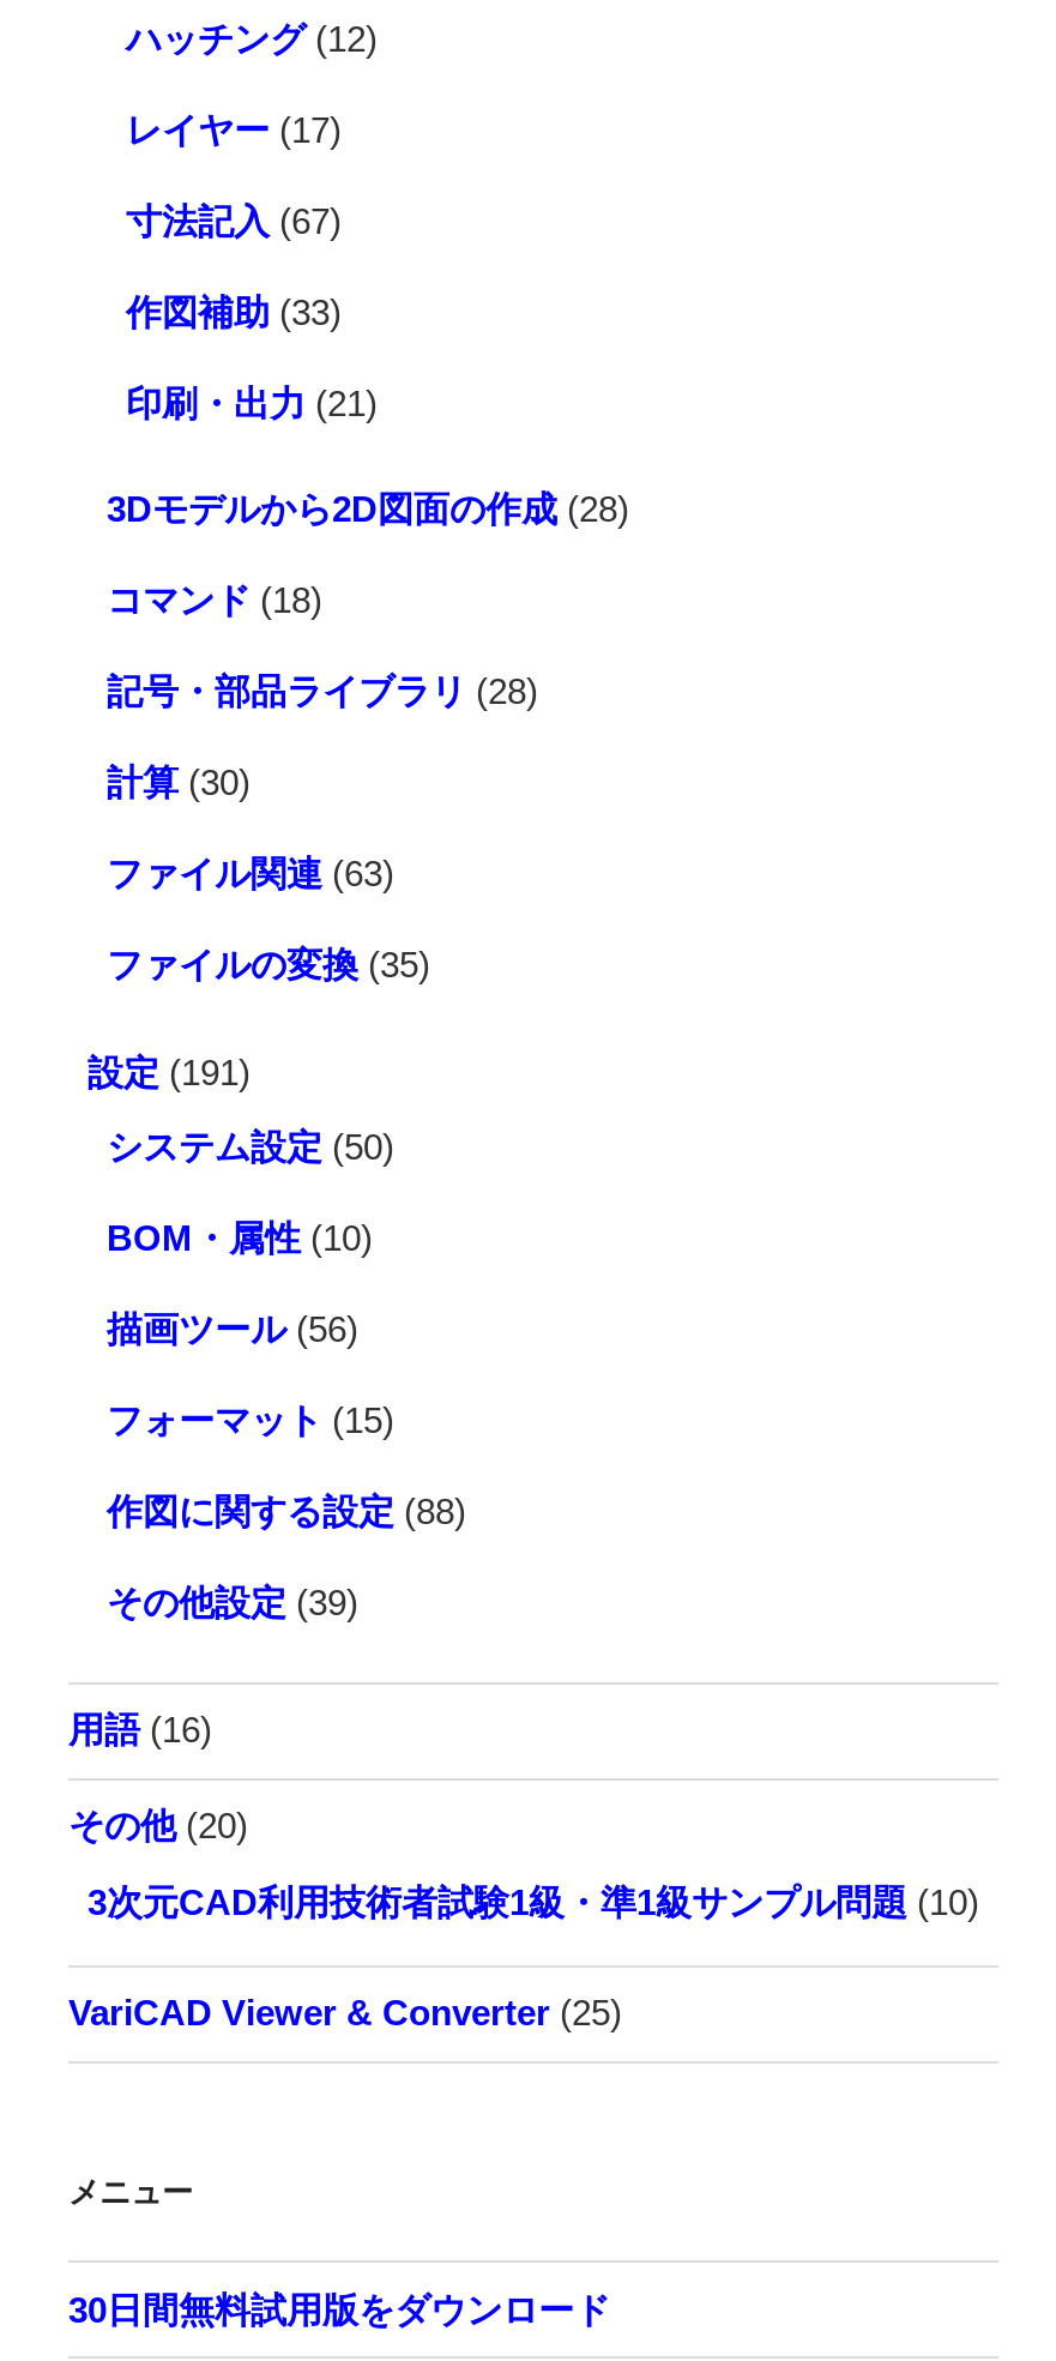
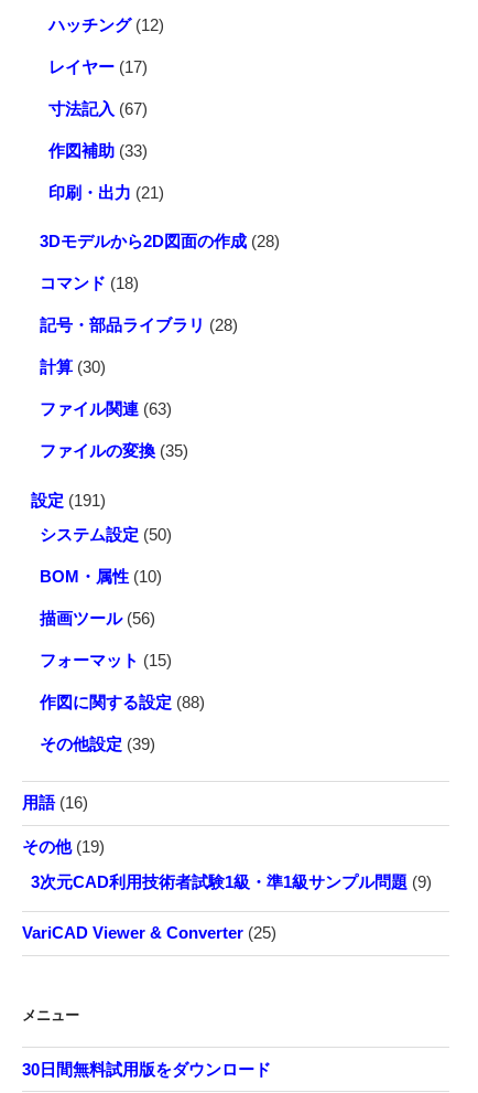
[68,1806,248,1846] その他(20) -> [22,838,105,856] その他(19)
[88,1881,979,1922] 3次元CAD利用技術者試験1級・準1級サンプル問題(10) -> [31,872,432,891] 3次元CAD利用技術者試験1級・準1級サンプル問題(9)

